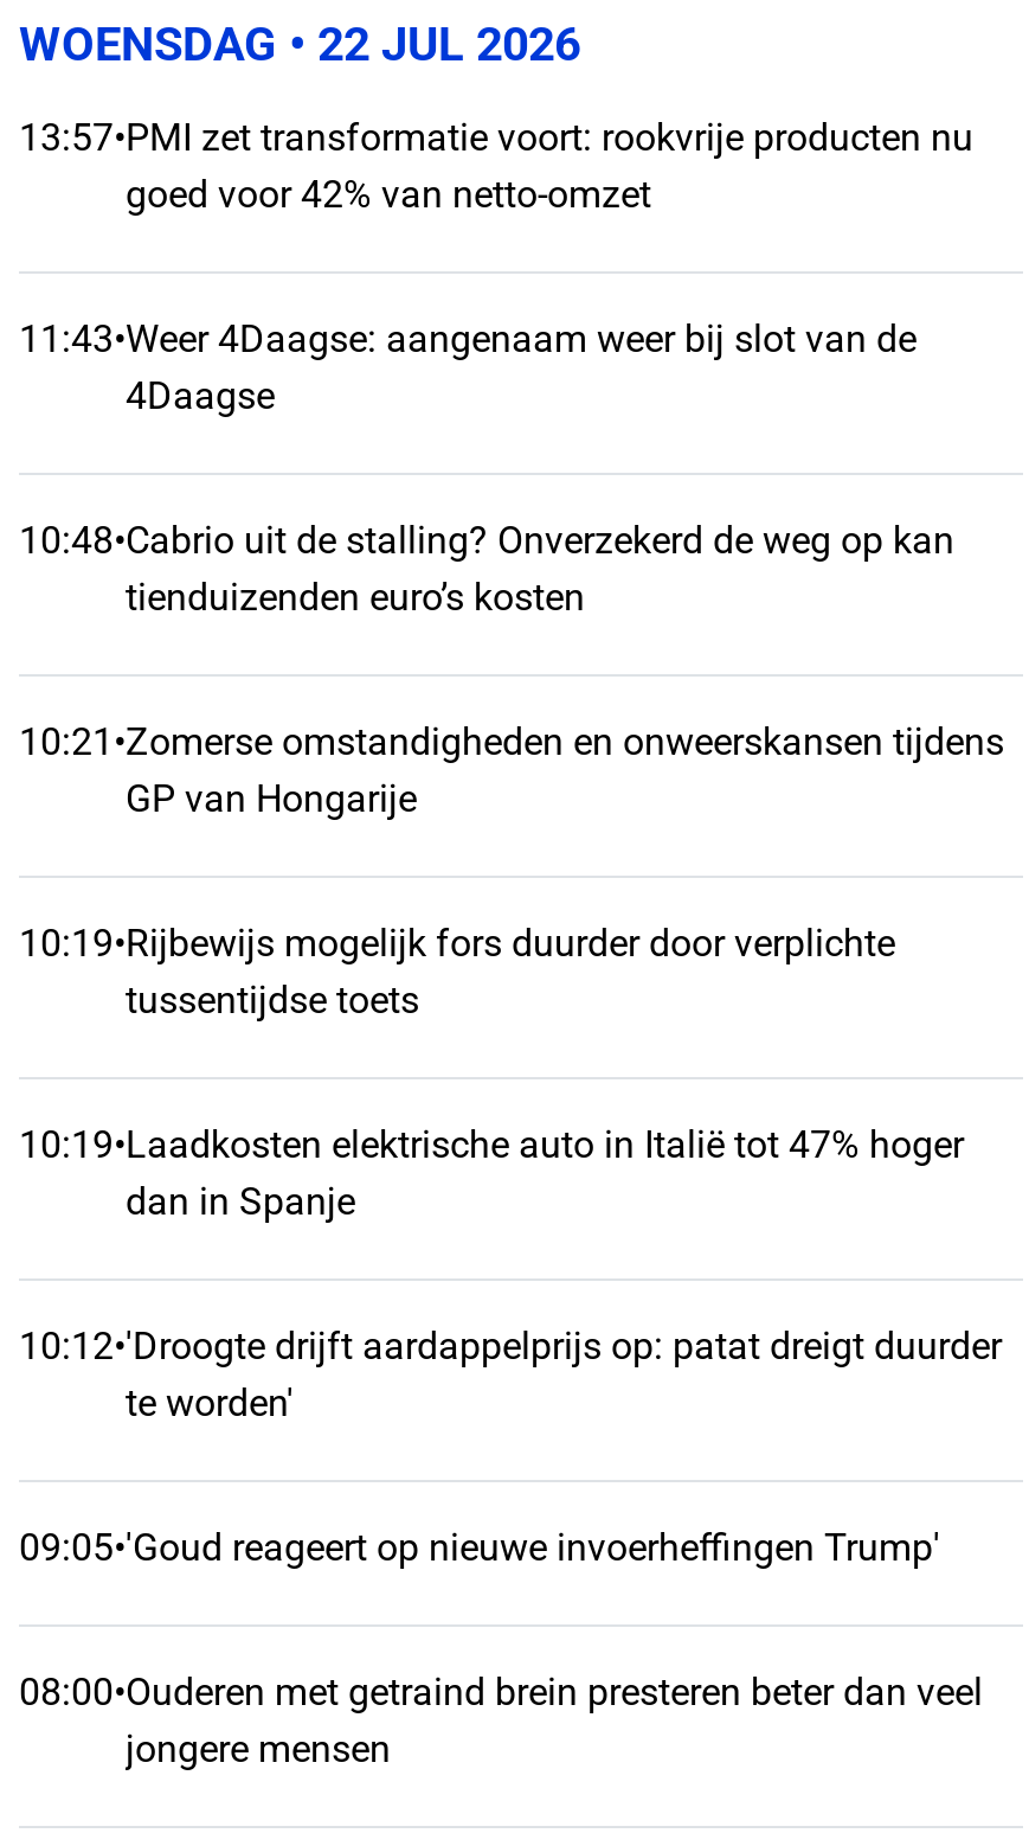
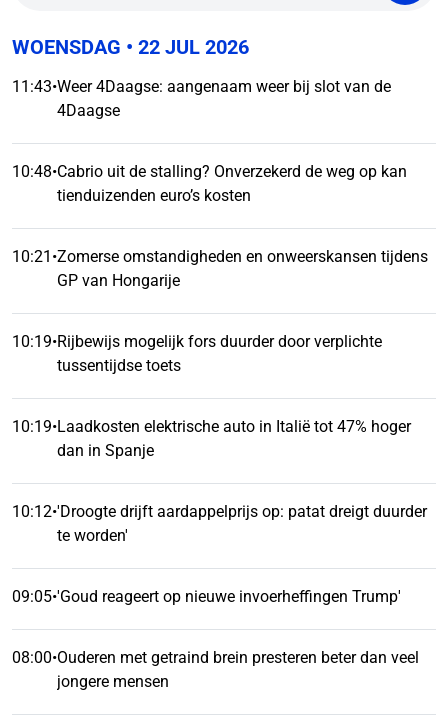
[19,114,973,216] 13:57•PMI zet transformatie voort: rookvrije producten nu | goed voor 42% van netto-omzet -> none

